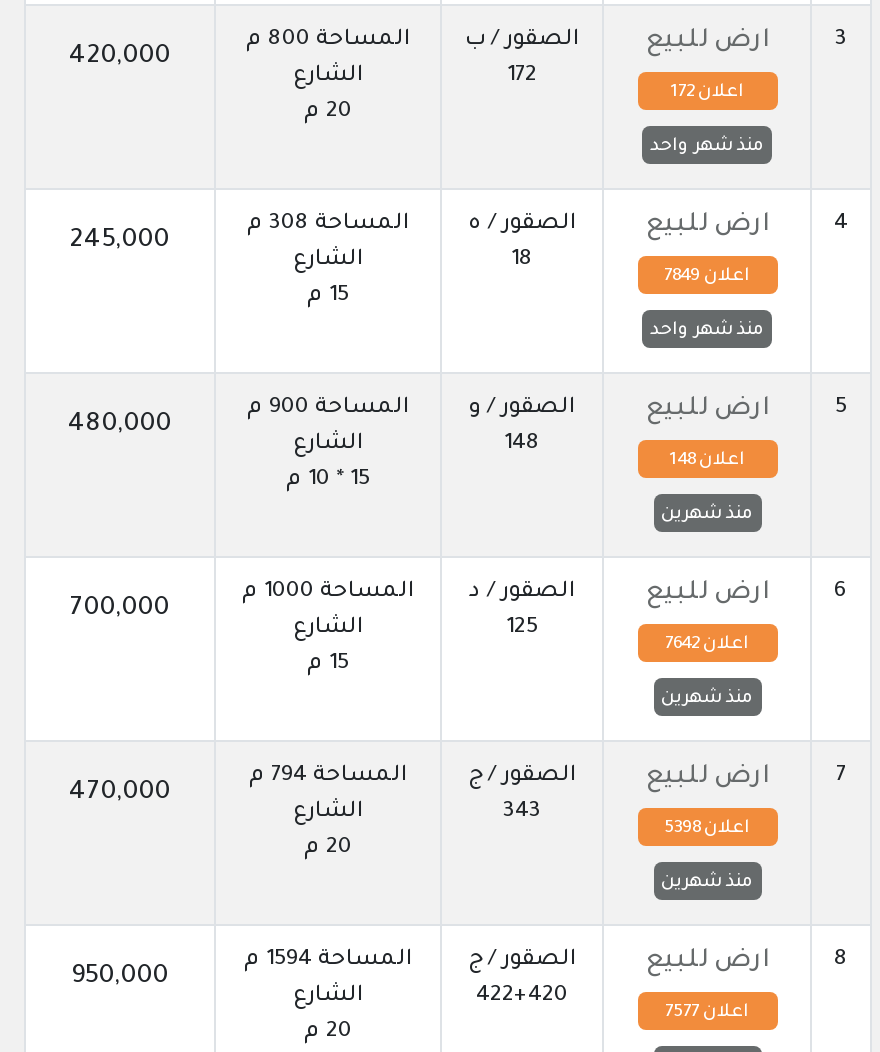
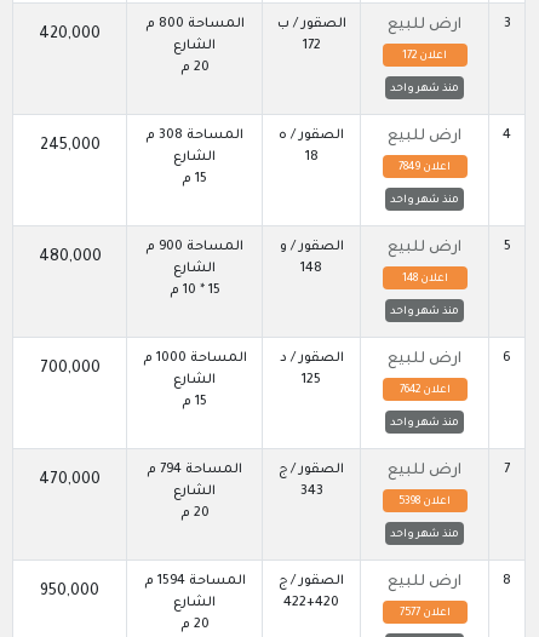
[661,505,753,525] منذ شهرين -> [390,306,459,318] منذ شهر واحد
[661,689,753,709] منذ شهرين -> [390,417,459,429] منذ شهر واحد
[661,873,753,893] منذ شهرين -> [390,529,459,541] منذ شهر واحد

